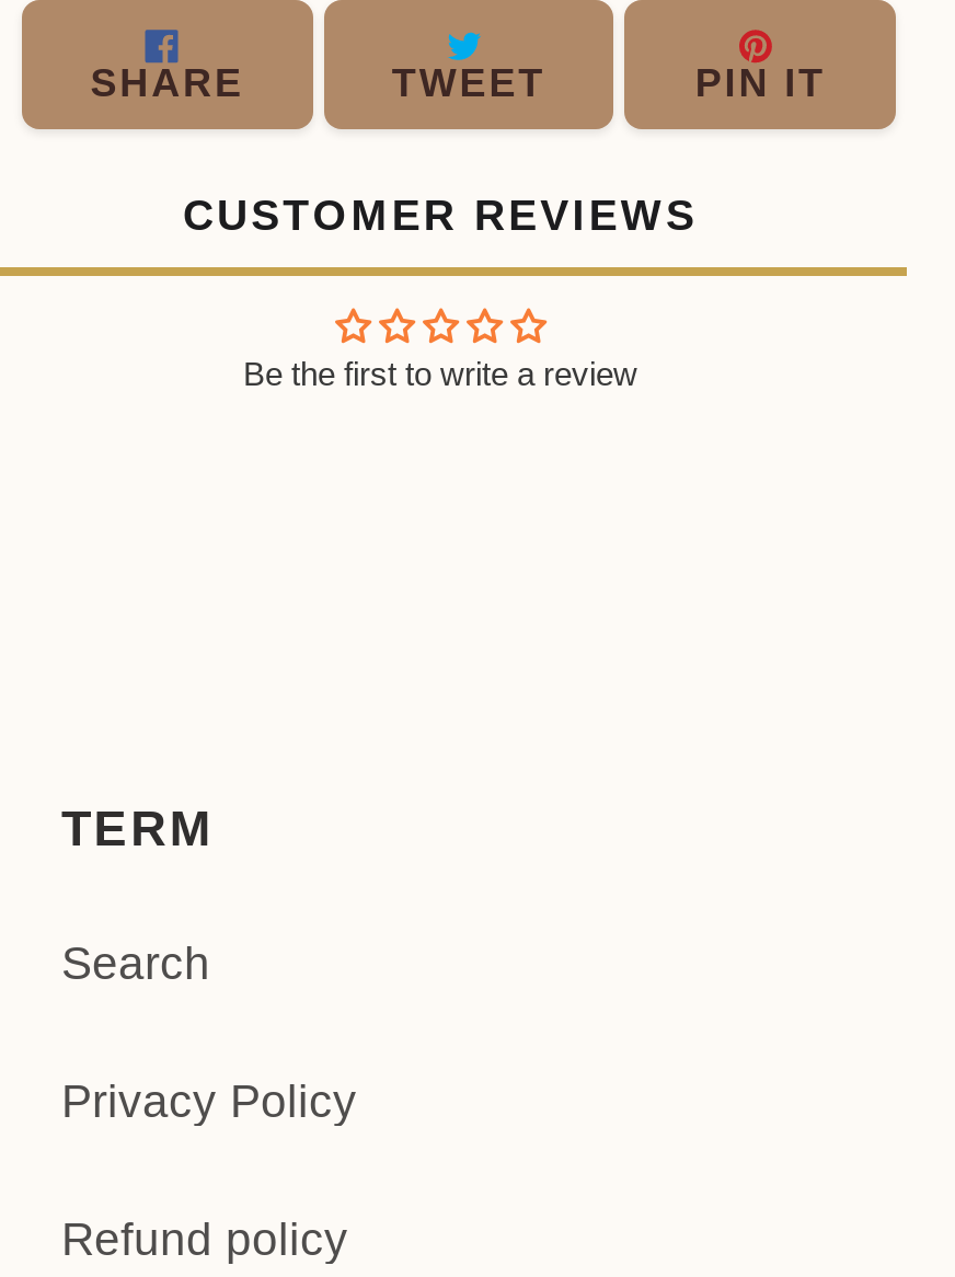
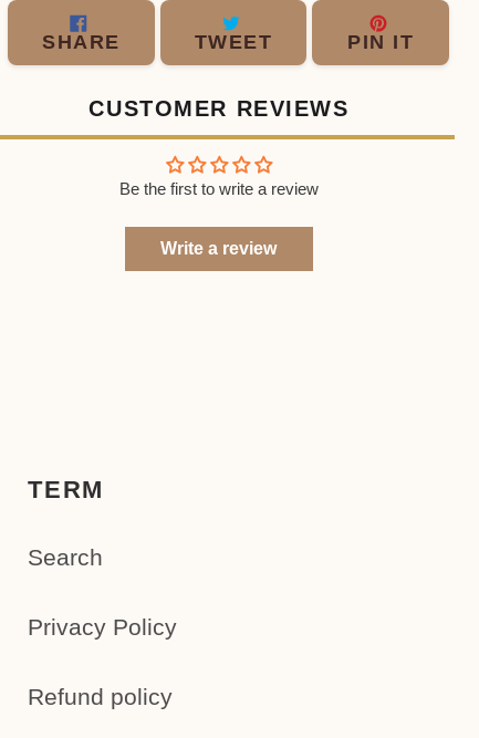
none -> [161,239,277,258] Write a review

